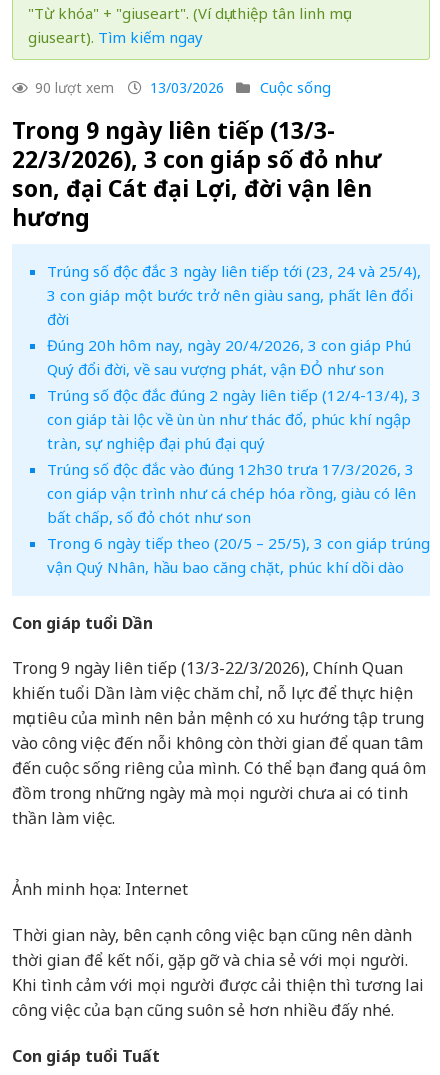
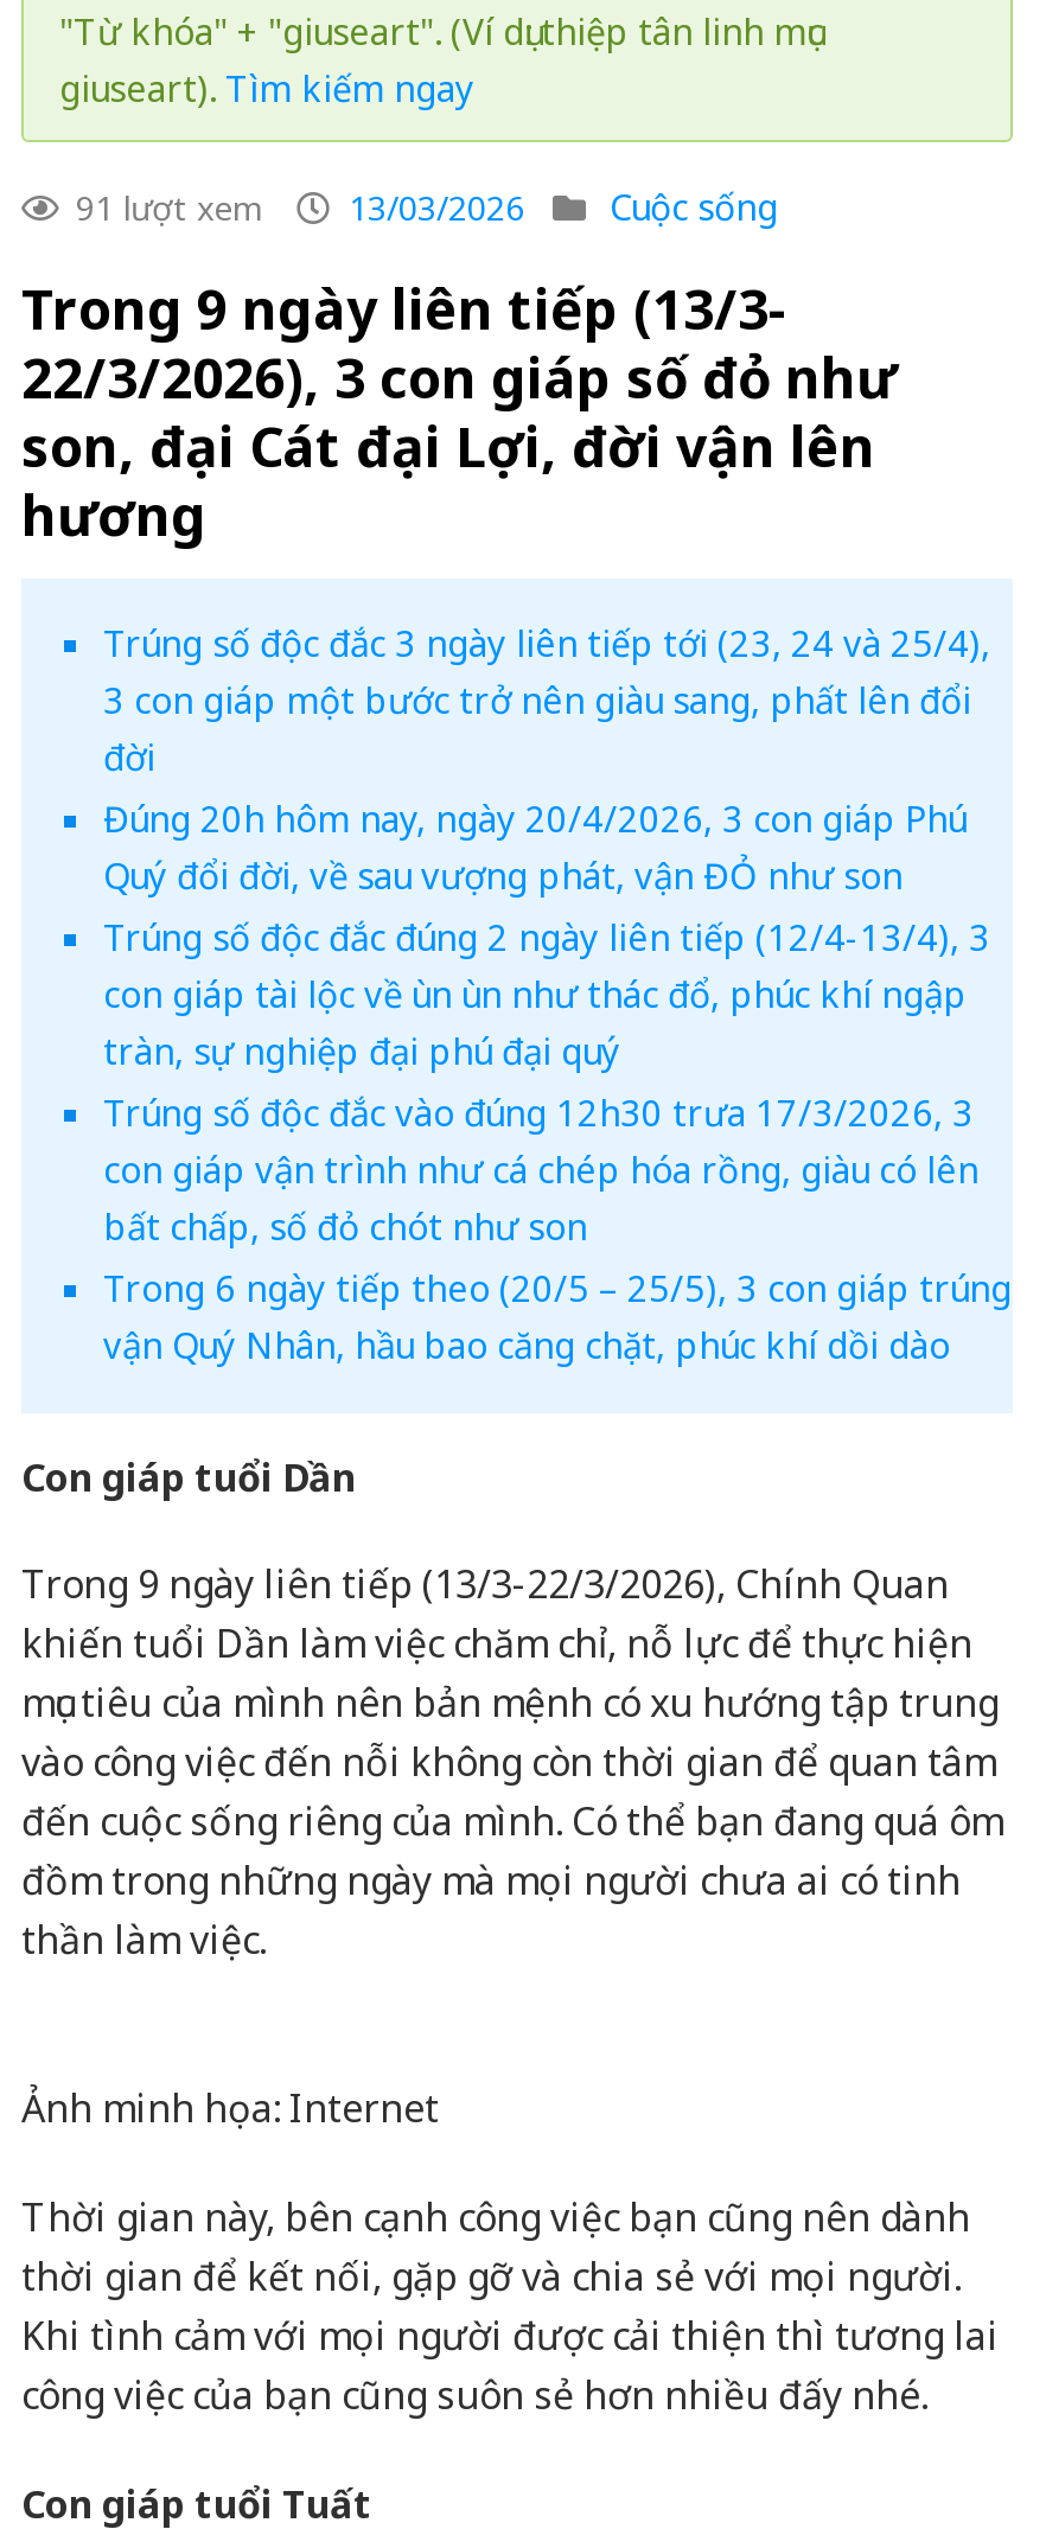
[31,77,331,97] 90 lượt xem 13/03/2026 Cuộc sống -> [66,183,778,230] 91 lượt xem 13/03/2026 Cuộc sống

